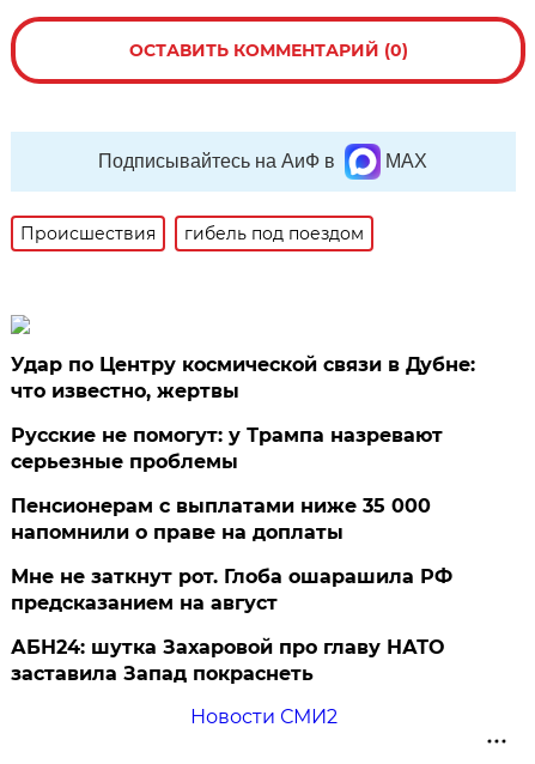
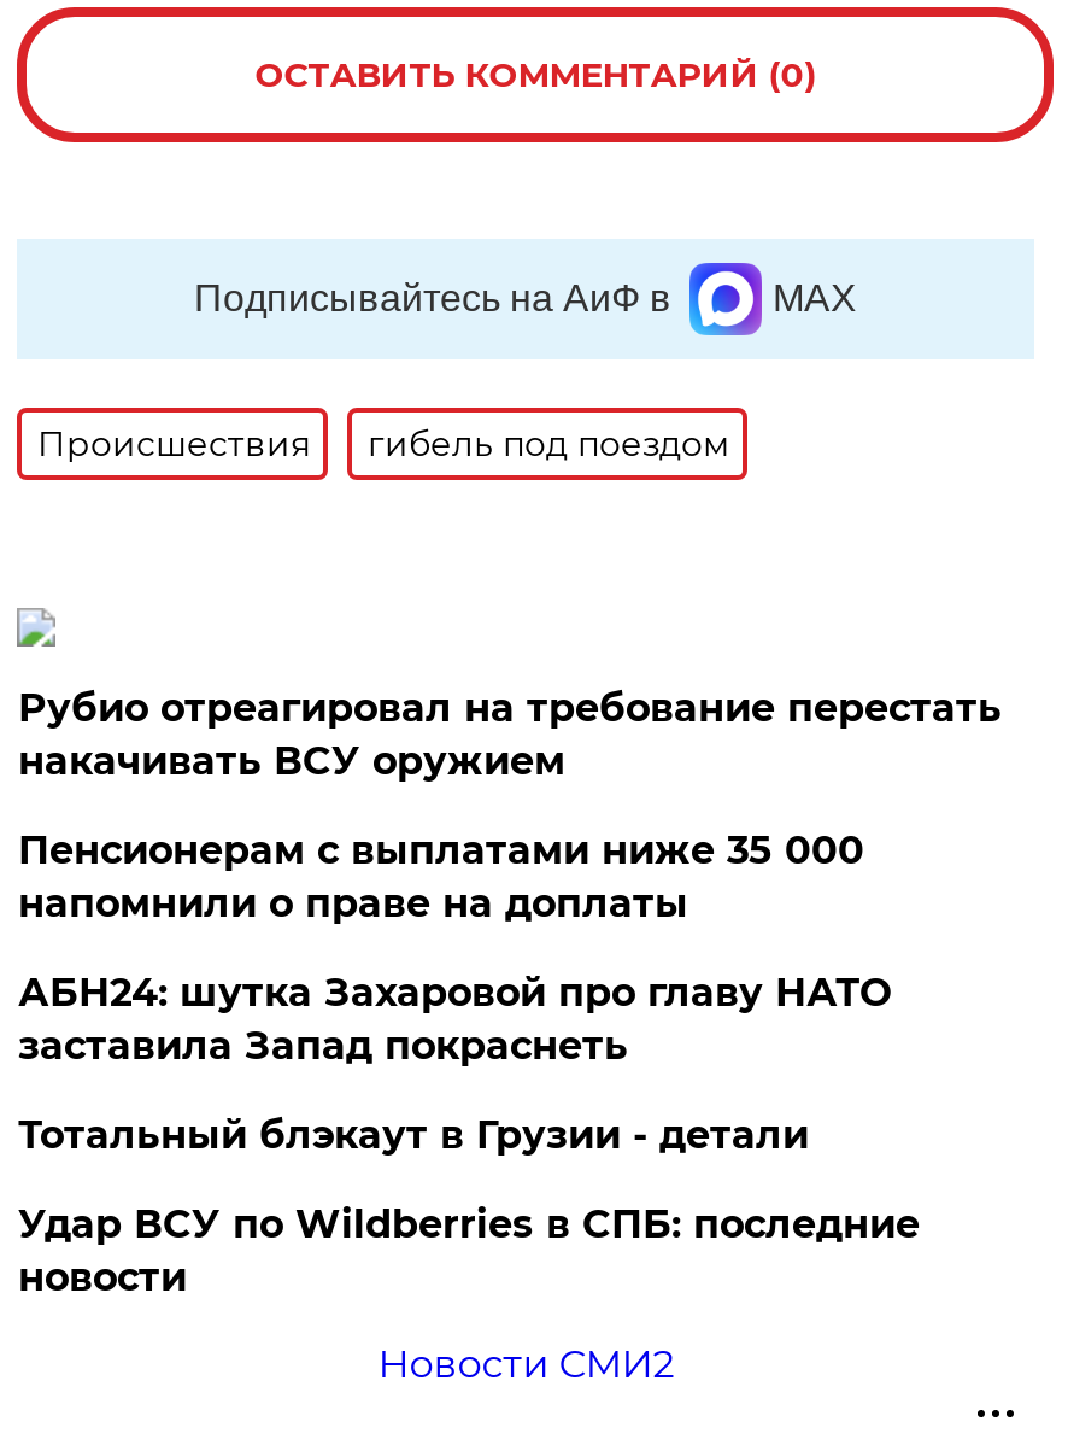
[11,353,476,473] Удар по Центру космической связи в Дубне: | что известно, жертвы | Русские не помогут: у Трампа назревают | серьезные проблемы -> [18,685,1001,784] Рубио отреагировал на требование перестать | накачивать ВСУ оружием
moved [11,495,431,544] -> [18,827,864,926]: Пенсионерам с выплатами ниже 35 000 | напомнили о праве на доплаты
[11,565,453,614] Мне не заткнут рот. Глоба ошарашила РФ | предсказанием на август -> none
moved [11,636,445,685] -> [18,970,891,1069]: АБН24: шутка Захаровой про главу НАТО | заставила Запад покраснеть
none -> [18,1112,919,1300] Тотальный блэкаут в Грузии - детали | Удар ВСУ по Wildberries в СПБ: последние | новости

